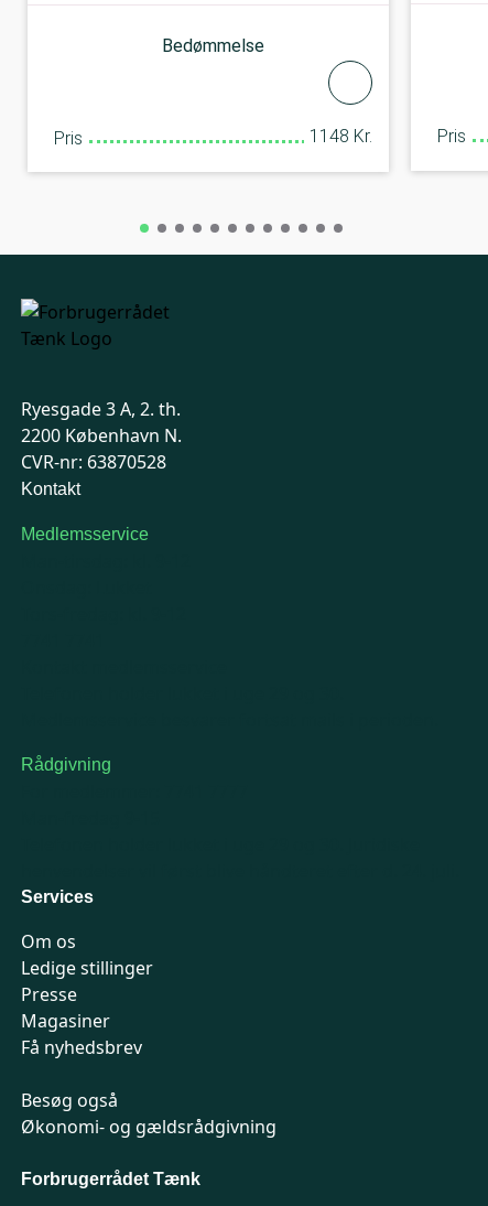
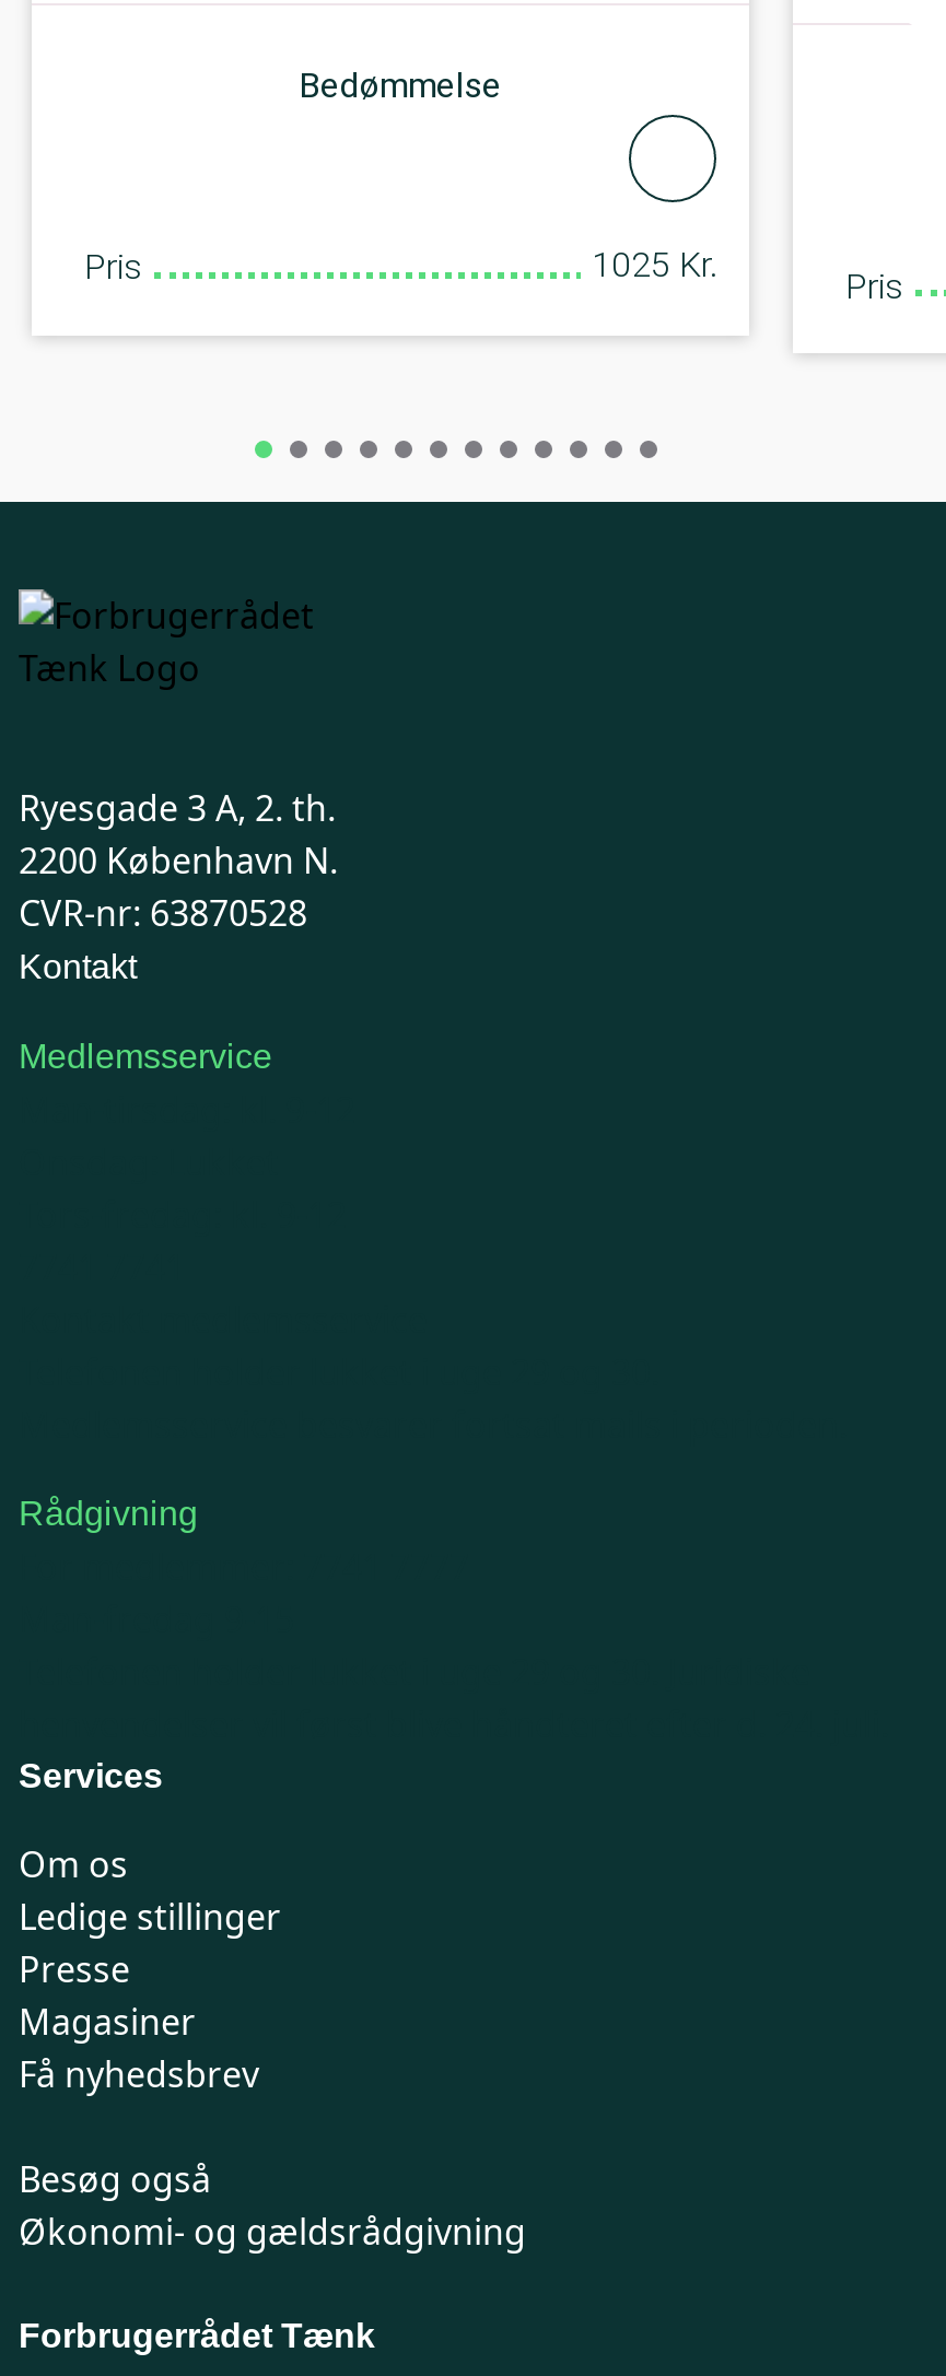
[310,126,372,147] 1148 Kr. -> [592,244,716,286] 1025 Kr.

